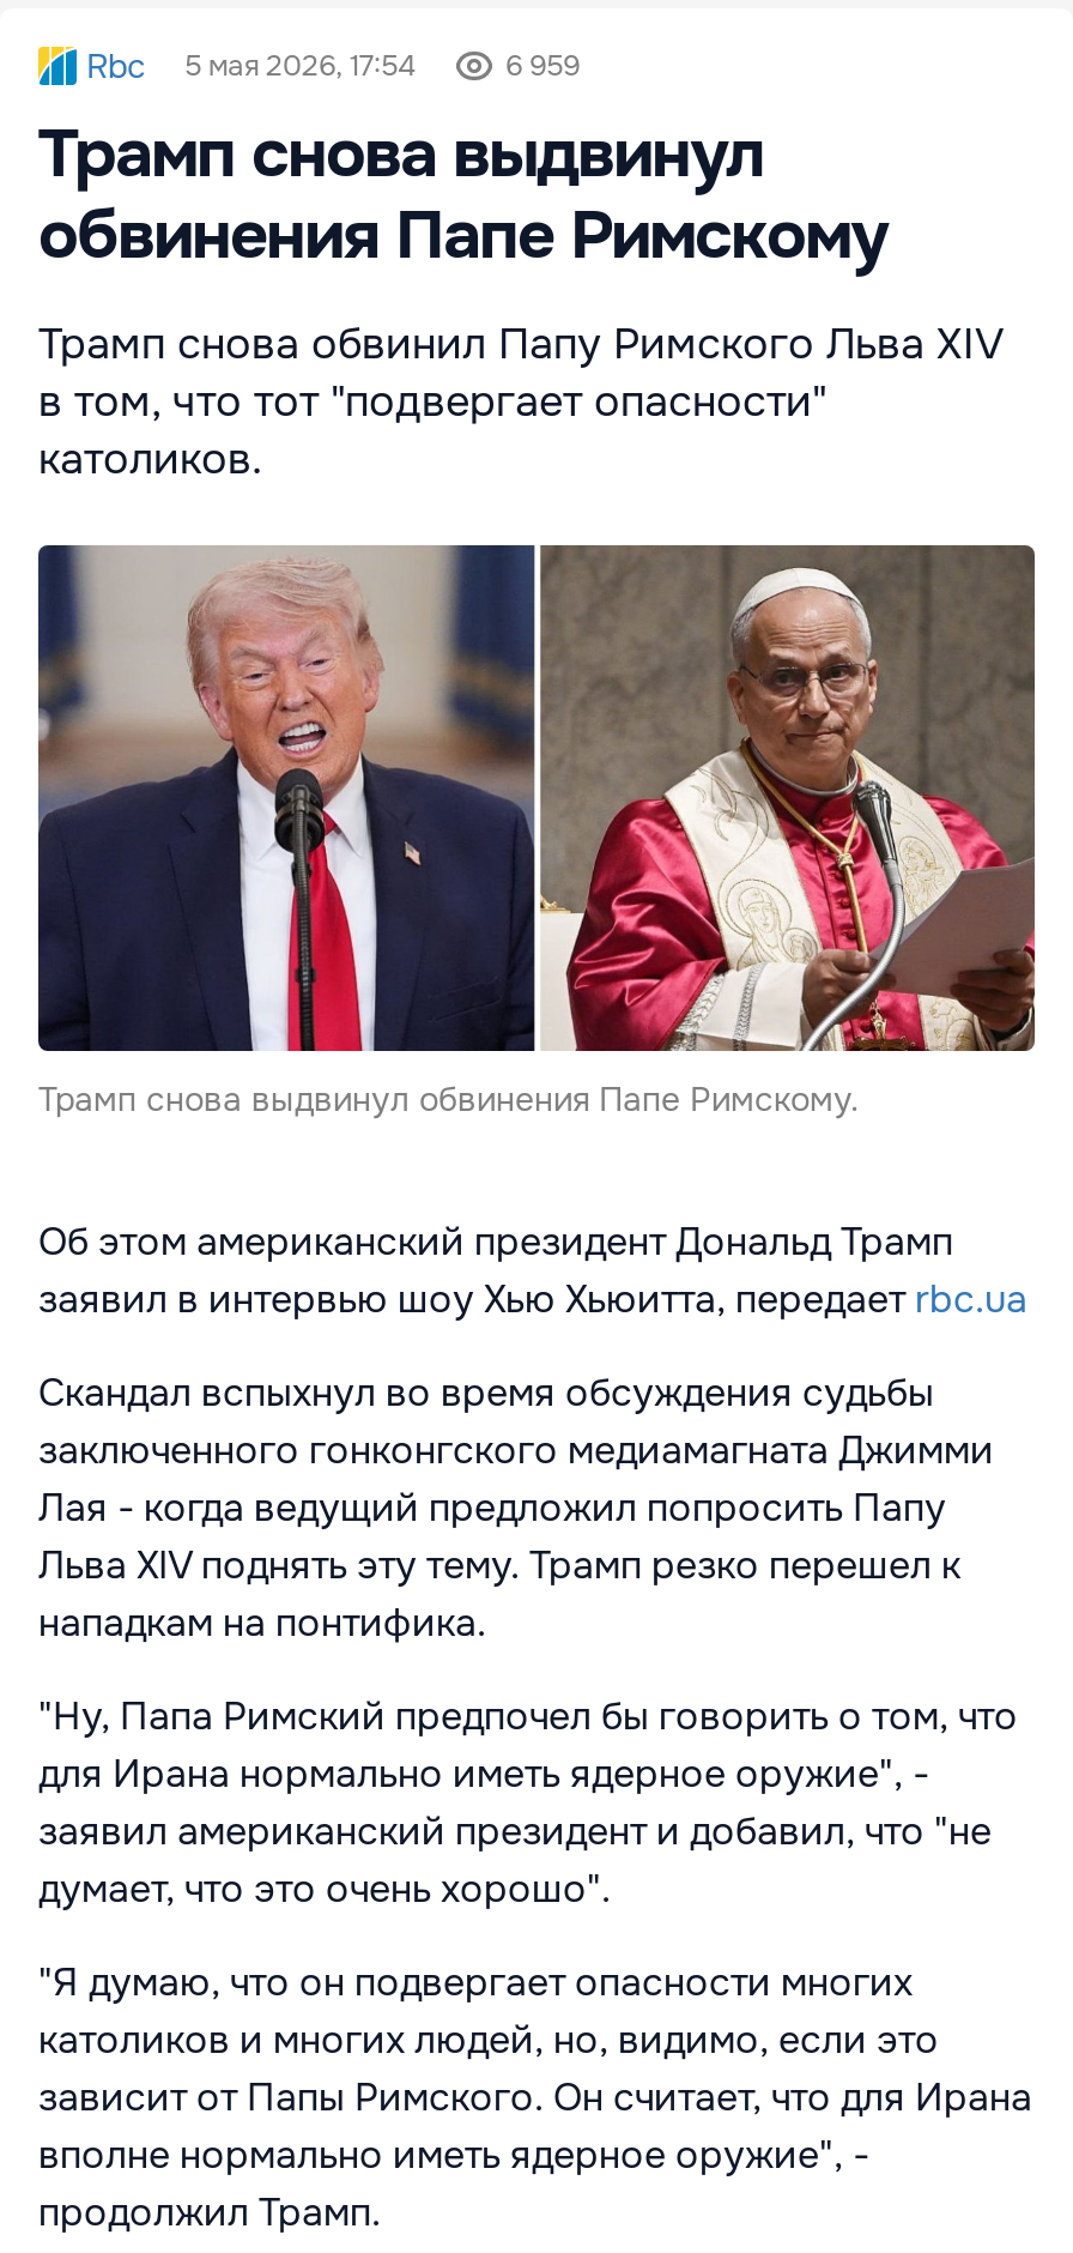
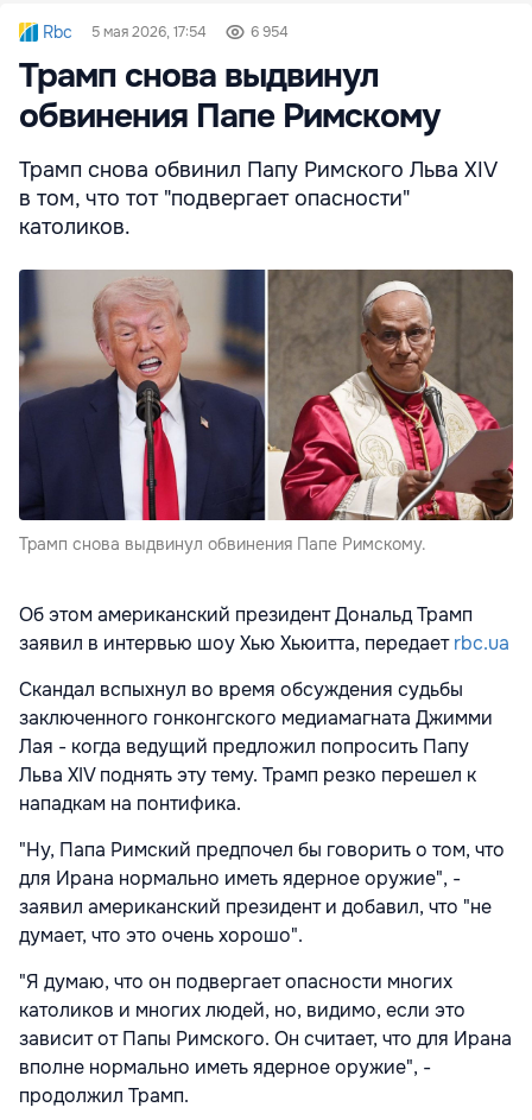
[505,48,580,86] 6 959 -> [251,23,289,42] 6 954

